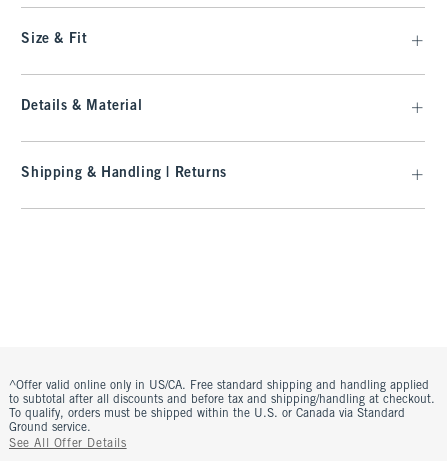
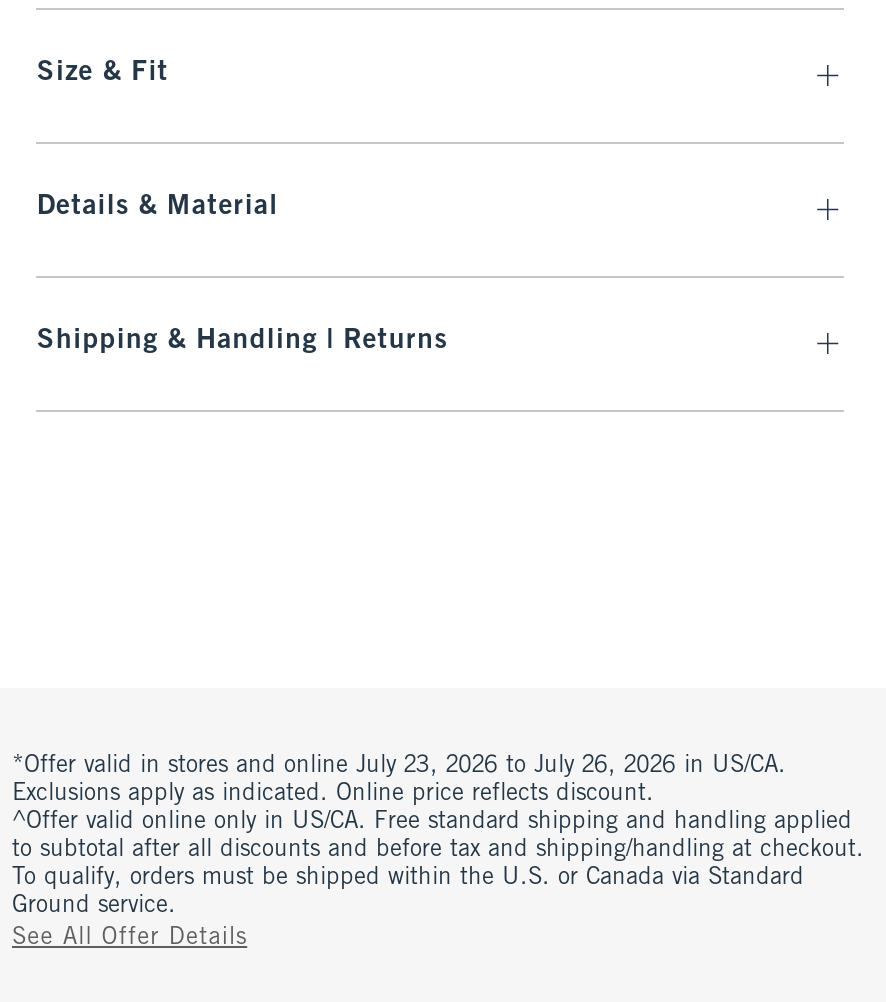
none -> [12,754,786,806] *Offer valid in stores and online July 23, 2026 to July 26, 2026 in US/CA. | Exclusions apply as indicated. Online price reflects discount.

